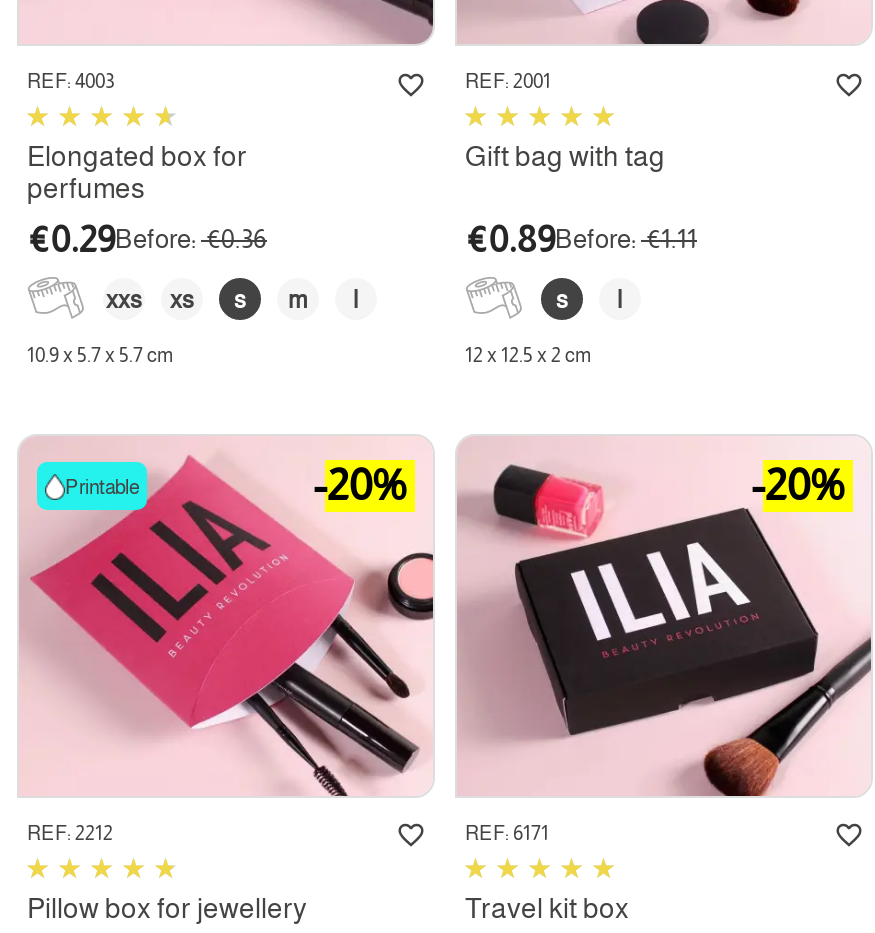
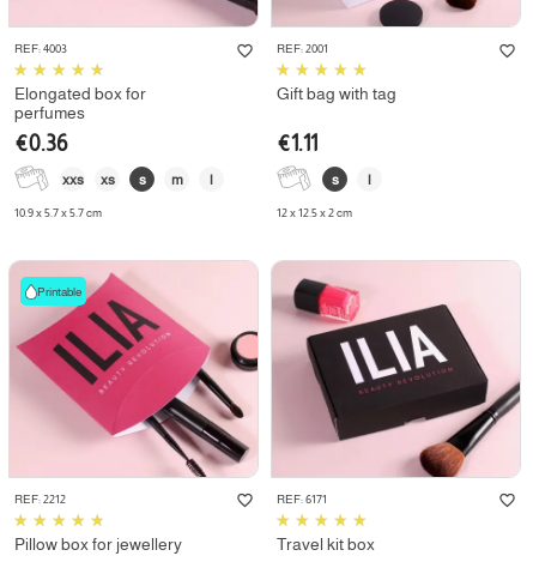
[27,220,267,260] €0.29Before:€0.36 -> [14,132,67,156] €0.36
[465,220,697,260] €0.89Before:€1.11 -> [277,132,317,156] €1.11
[313,460,405,510] -20% -> none
[751,460,843,510] -20% -> none

